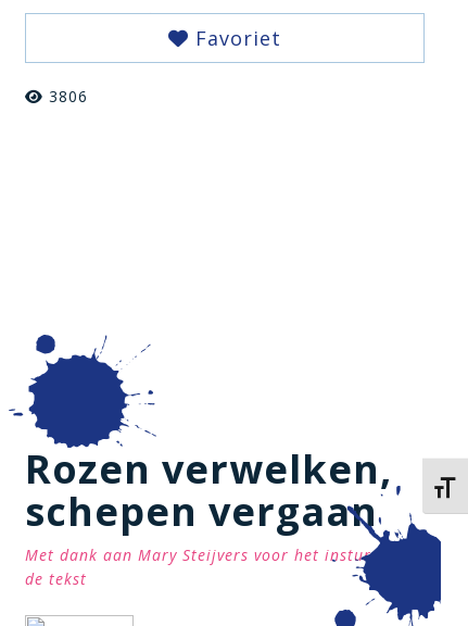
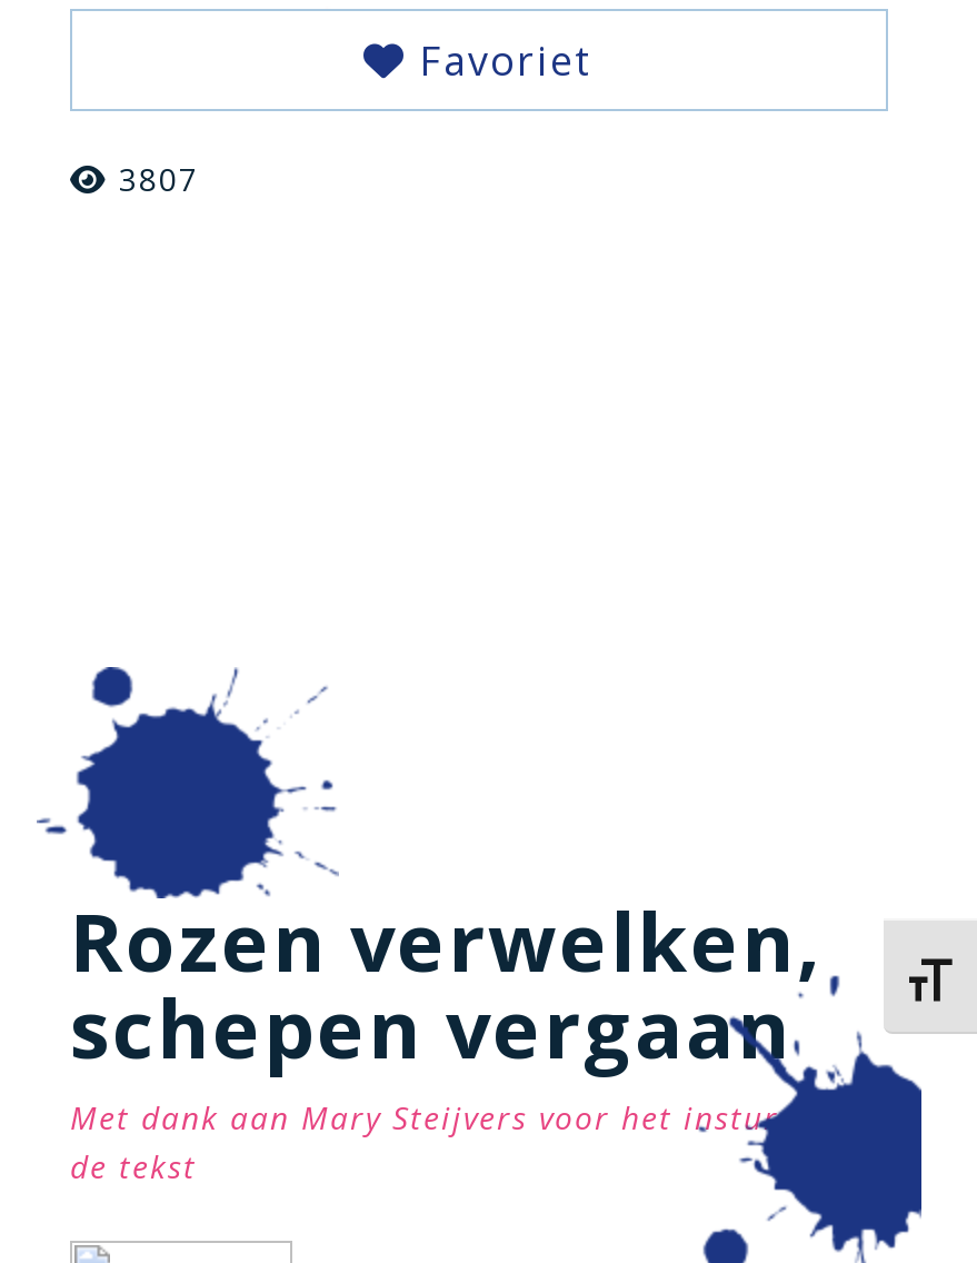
[43,86,88,107] 3806 -> [108,158,199,200] 3807

